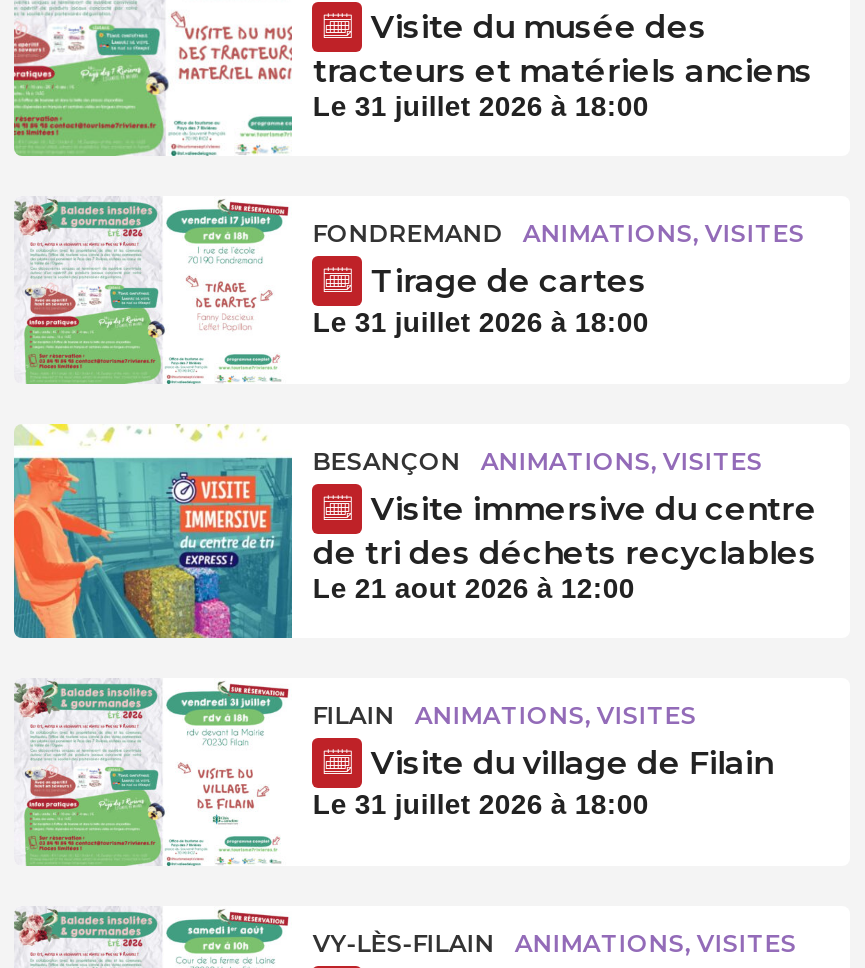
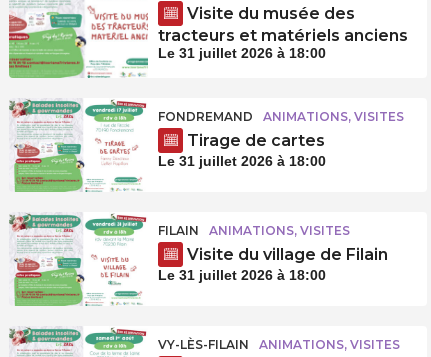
[12,422,817,640] [image] | BESANÇON | ANIMATIONS, VISITES | Visite immersive du centre | de tri des déchets recyclables | Le 21 aout 2026 à 12:00 -> none

